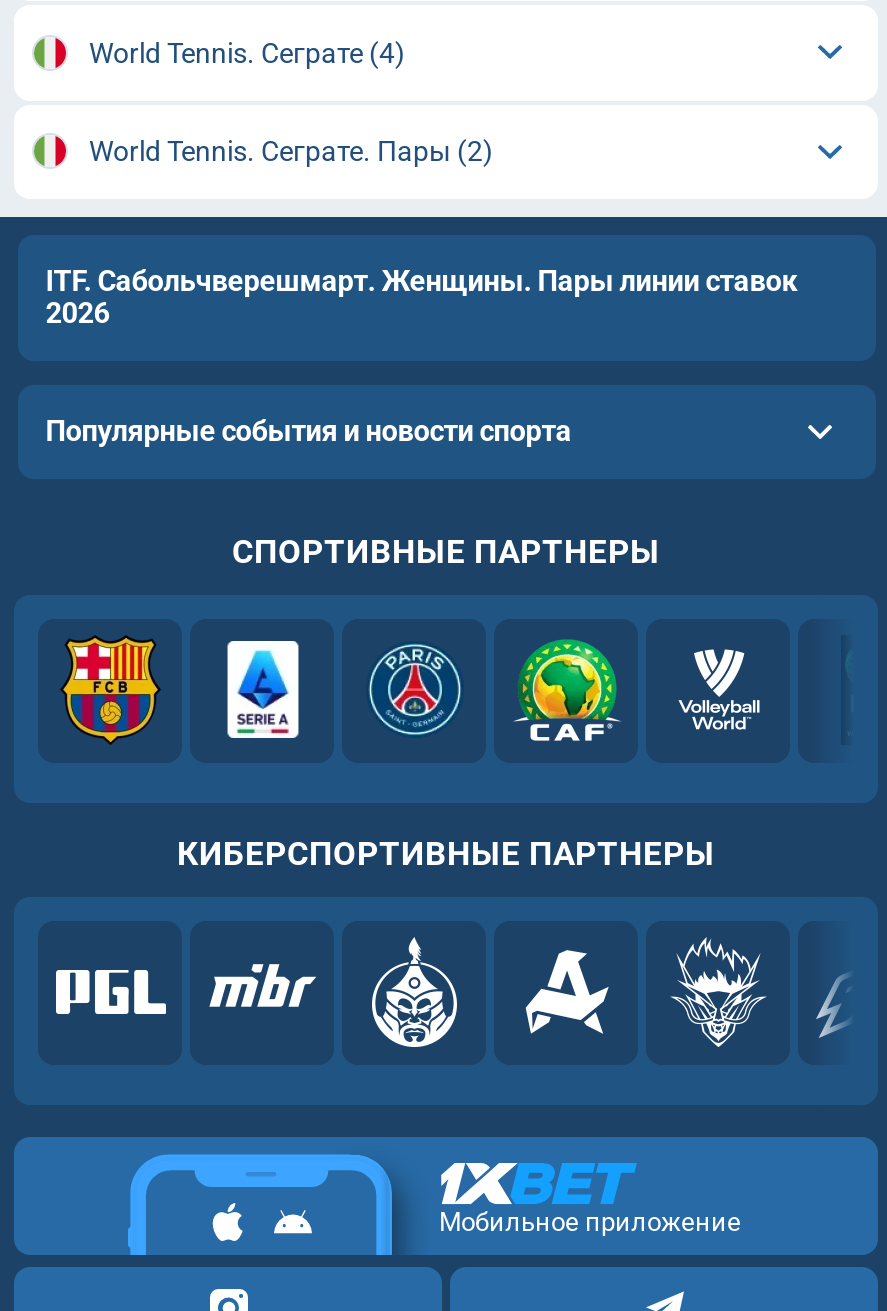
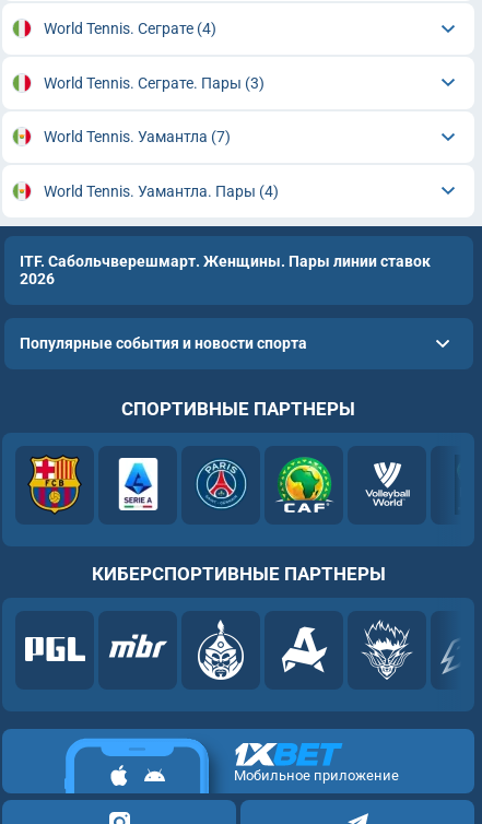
[89,136,493,168] World Tennis. Сеграте. Пары (2) -> [43,74,278,200] World Tennis. Сеграте. Пары (3) | World Tennis. Уамантла (7) | World Tennis. Уамантла. Пары (4)

